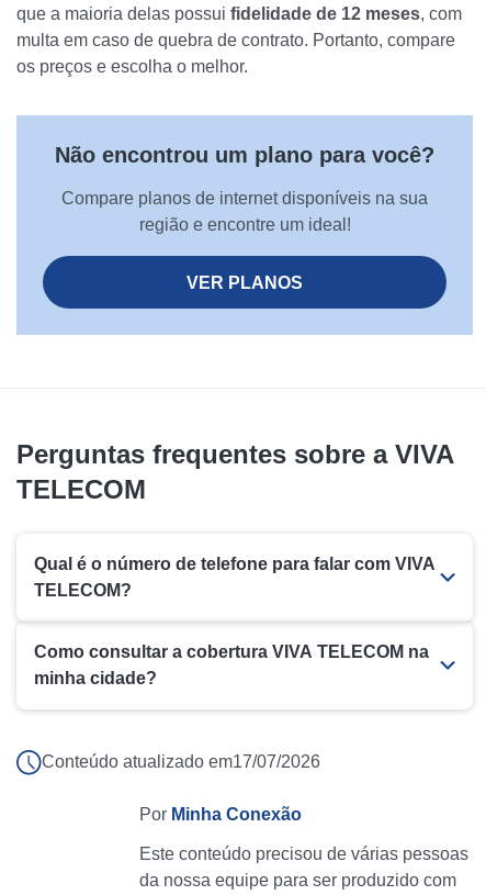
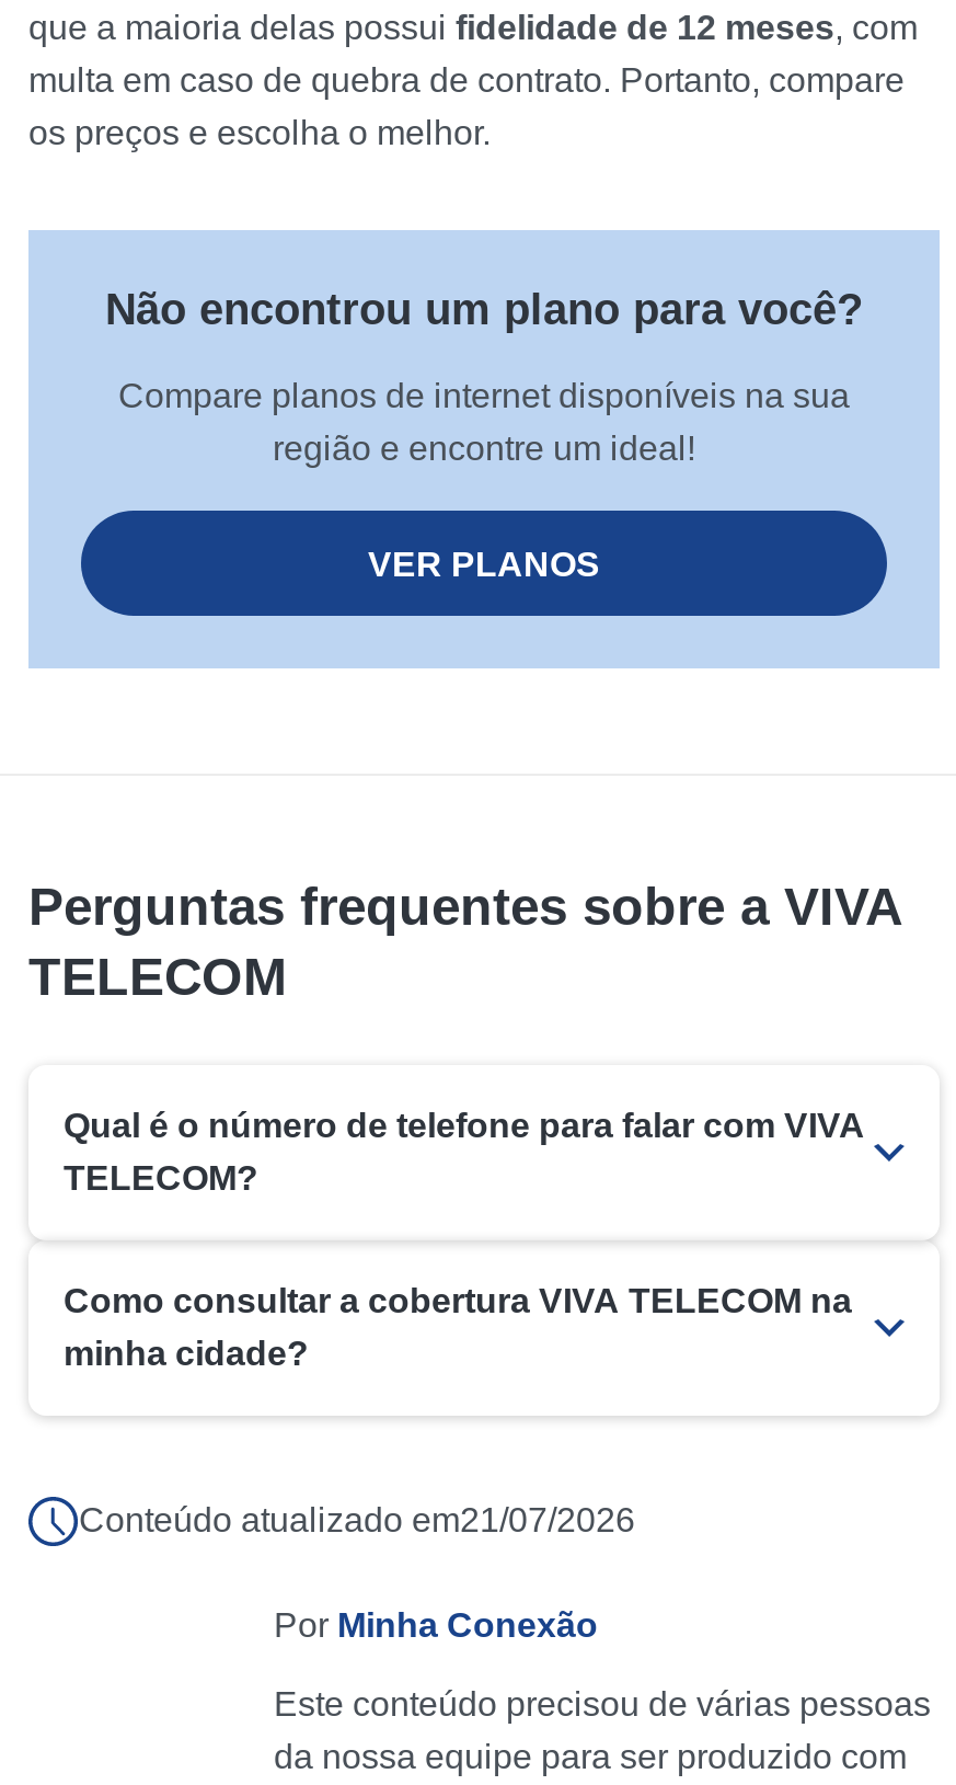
[42,753,320,771] Conteúdo atualizado em17/07/2026 -> [79,1502,635,1539] Conteúdo atualizado em21/07/2026

